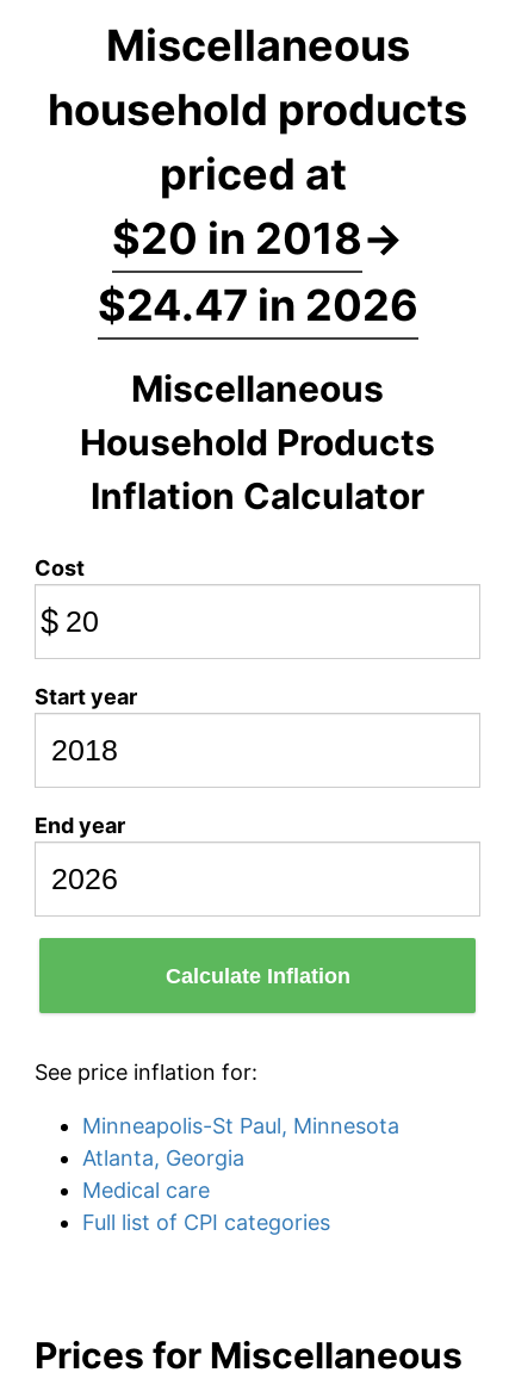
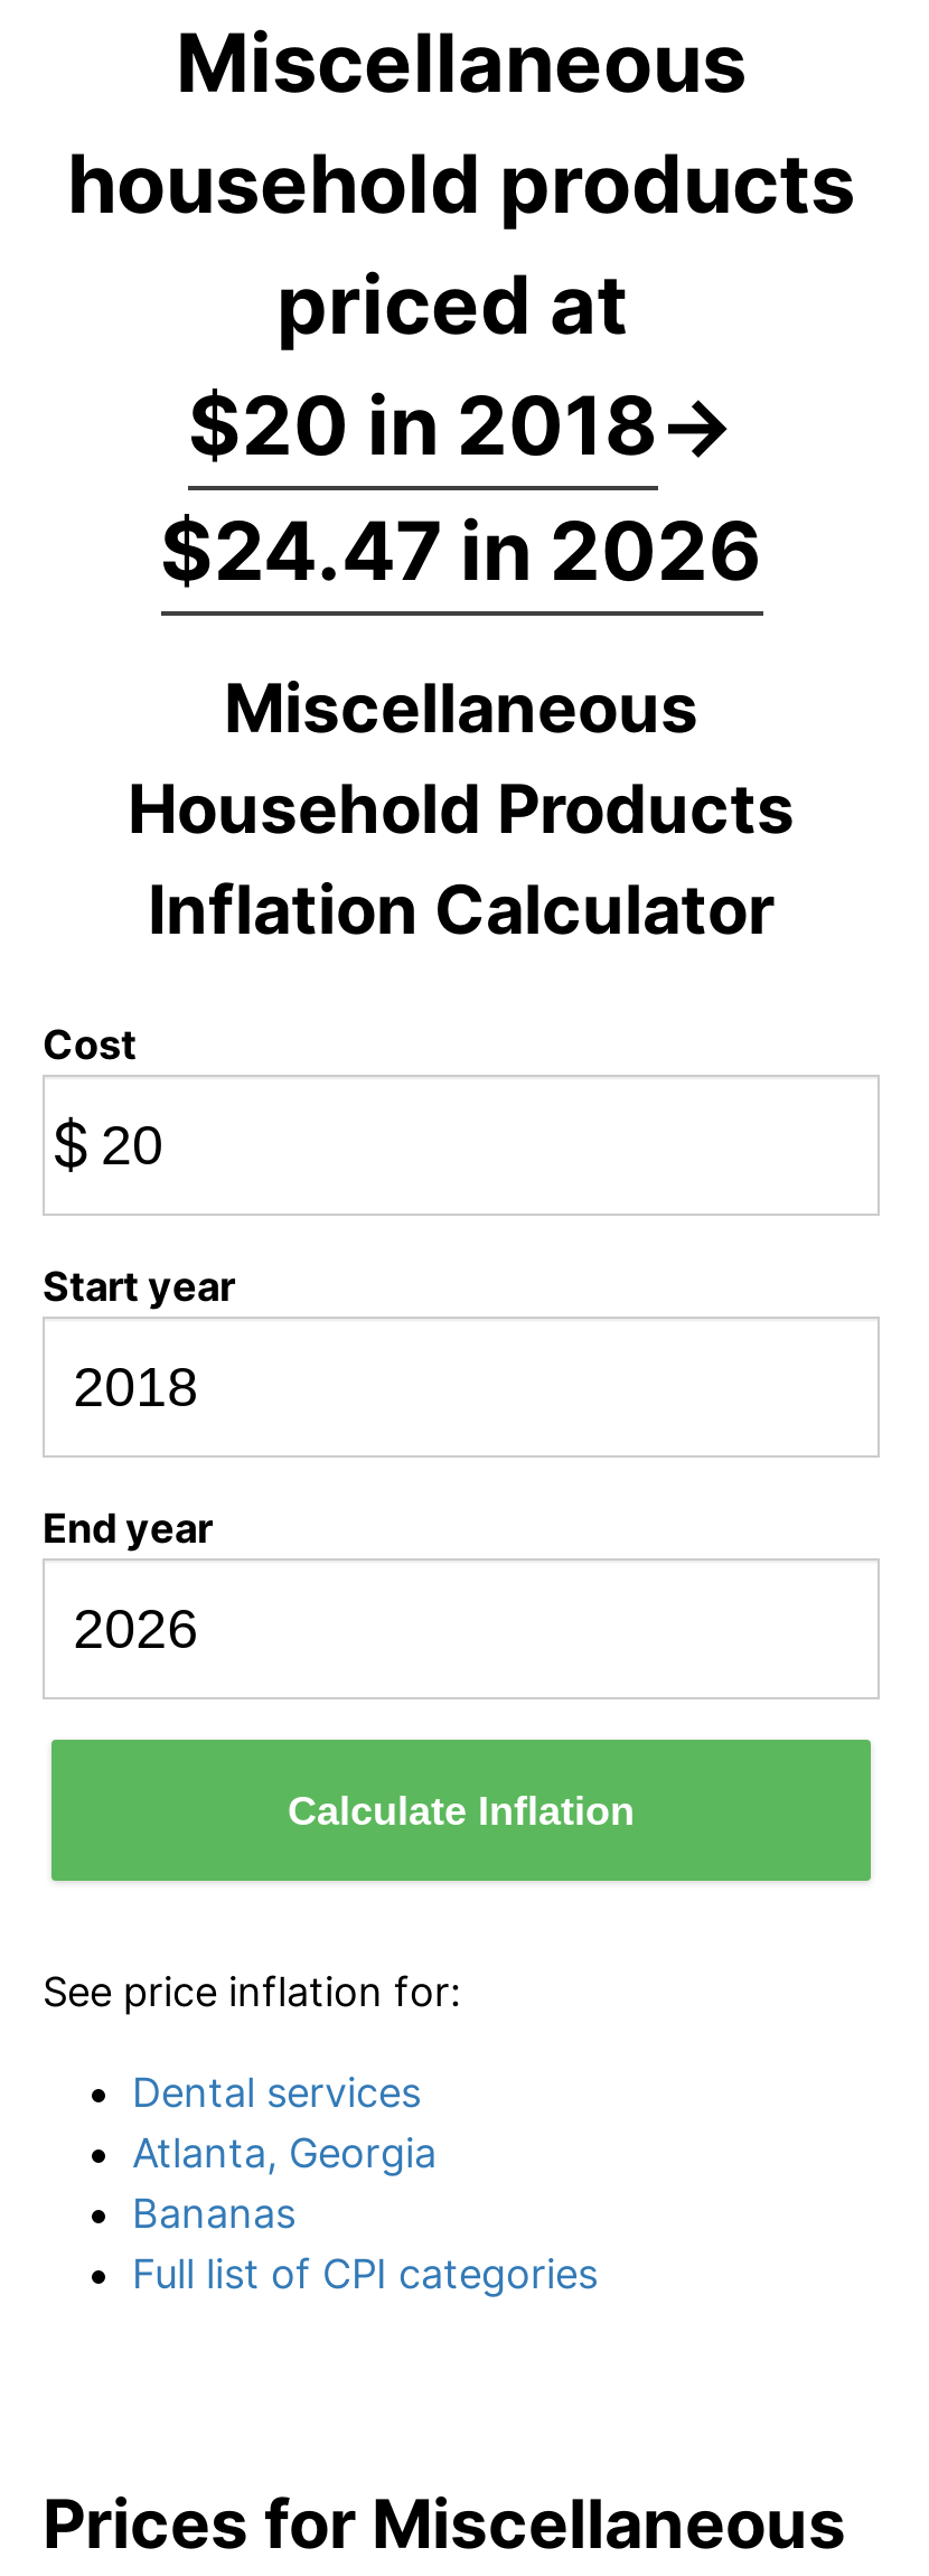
[82,1113,399,1138] Minneapolis-St Paul, Minnesota -> [132,2069,421,2116] Dental services
[82,1178,210,1203] Medical care -> [132,2190,295,2237] Bananas

